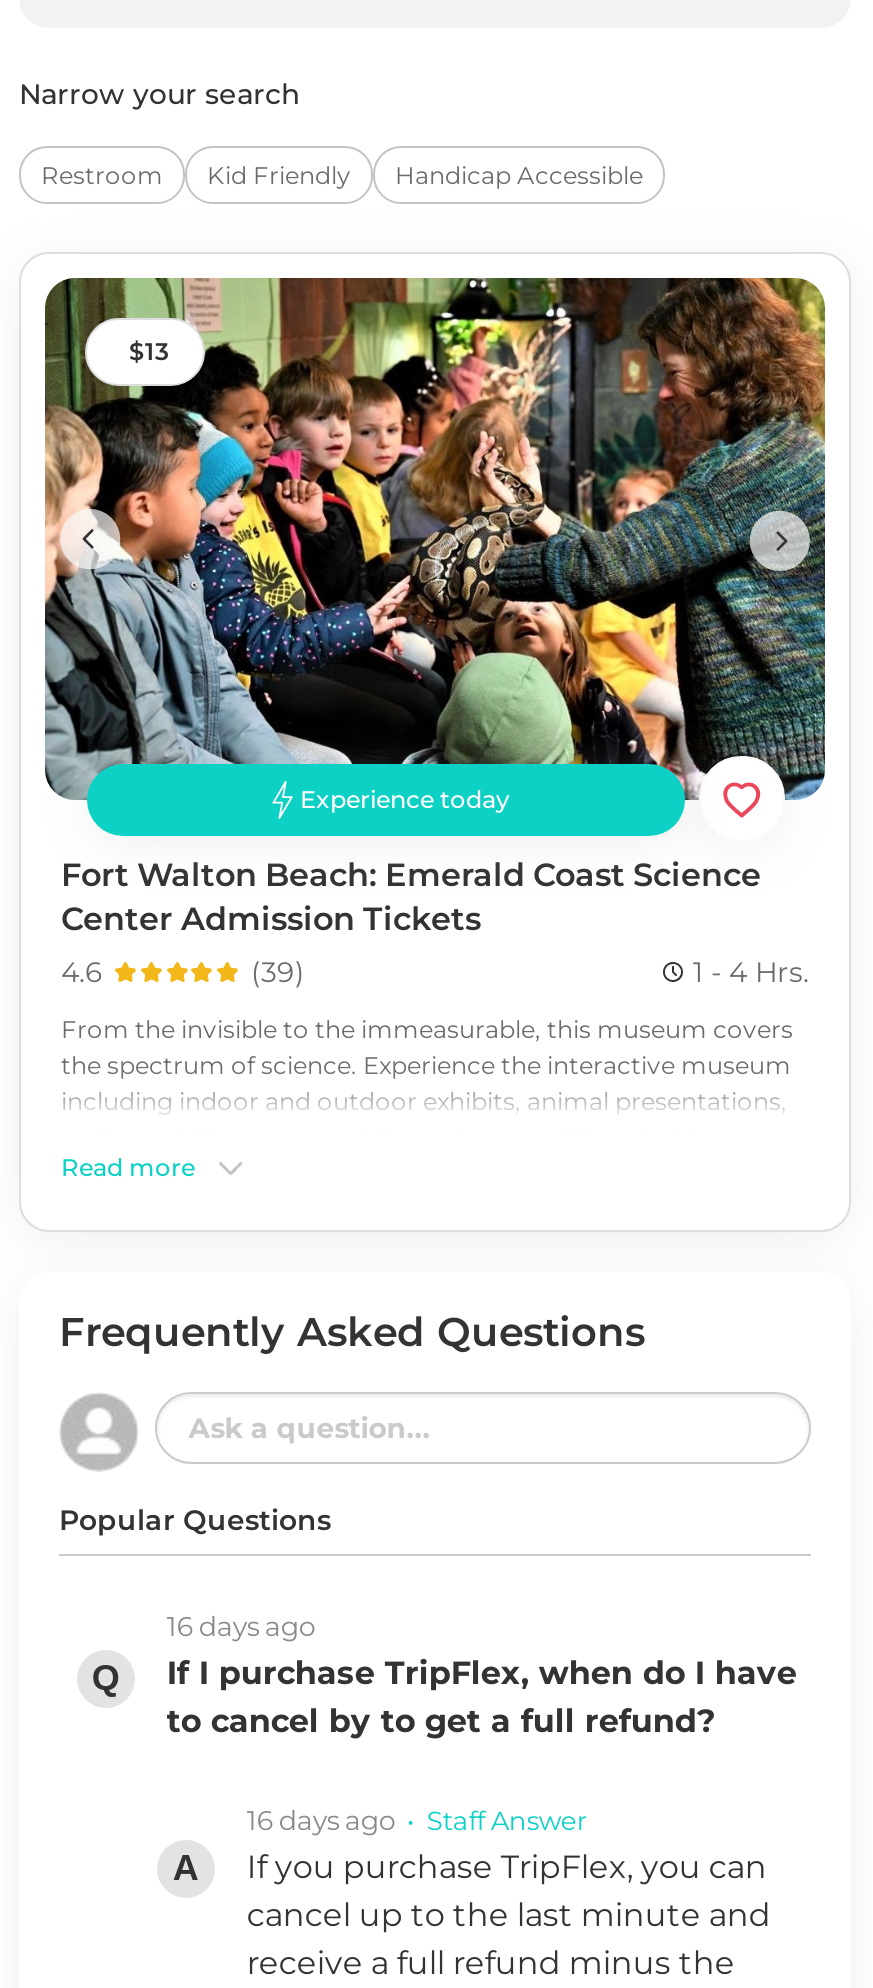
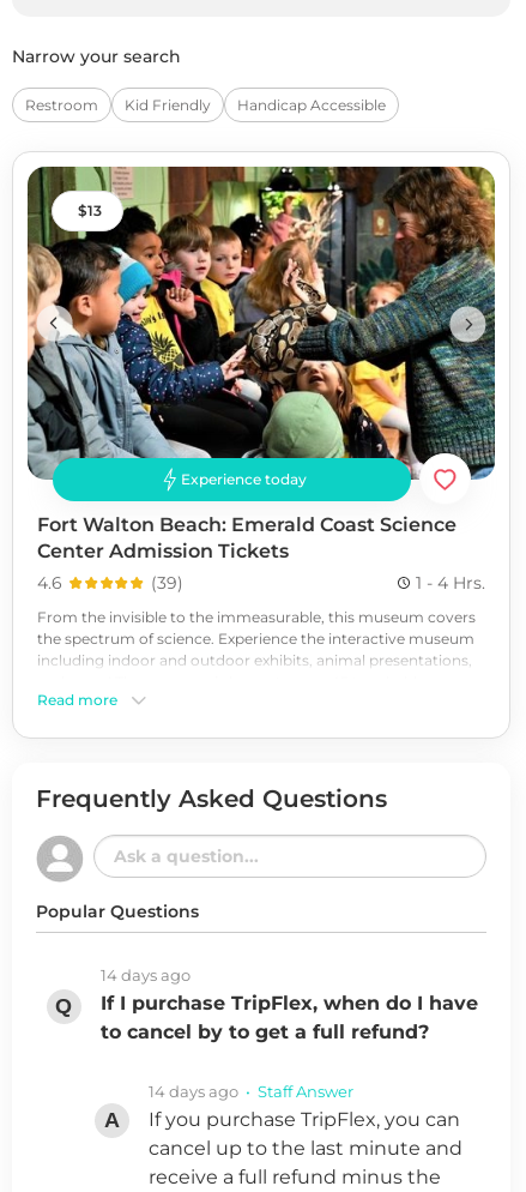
[167,1610,315,1642] 16 days ago -> [101,965,190,985] 14 days ago
[247,1804,587,1836] 16 days ago • Staff Answer -> [148,1082,353,1101] 14 days ago • Staff Answer

